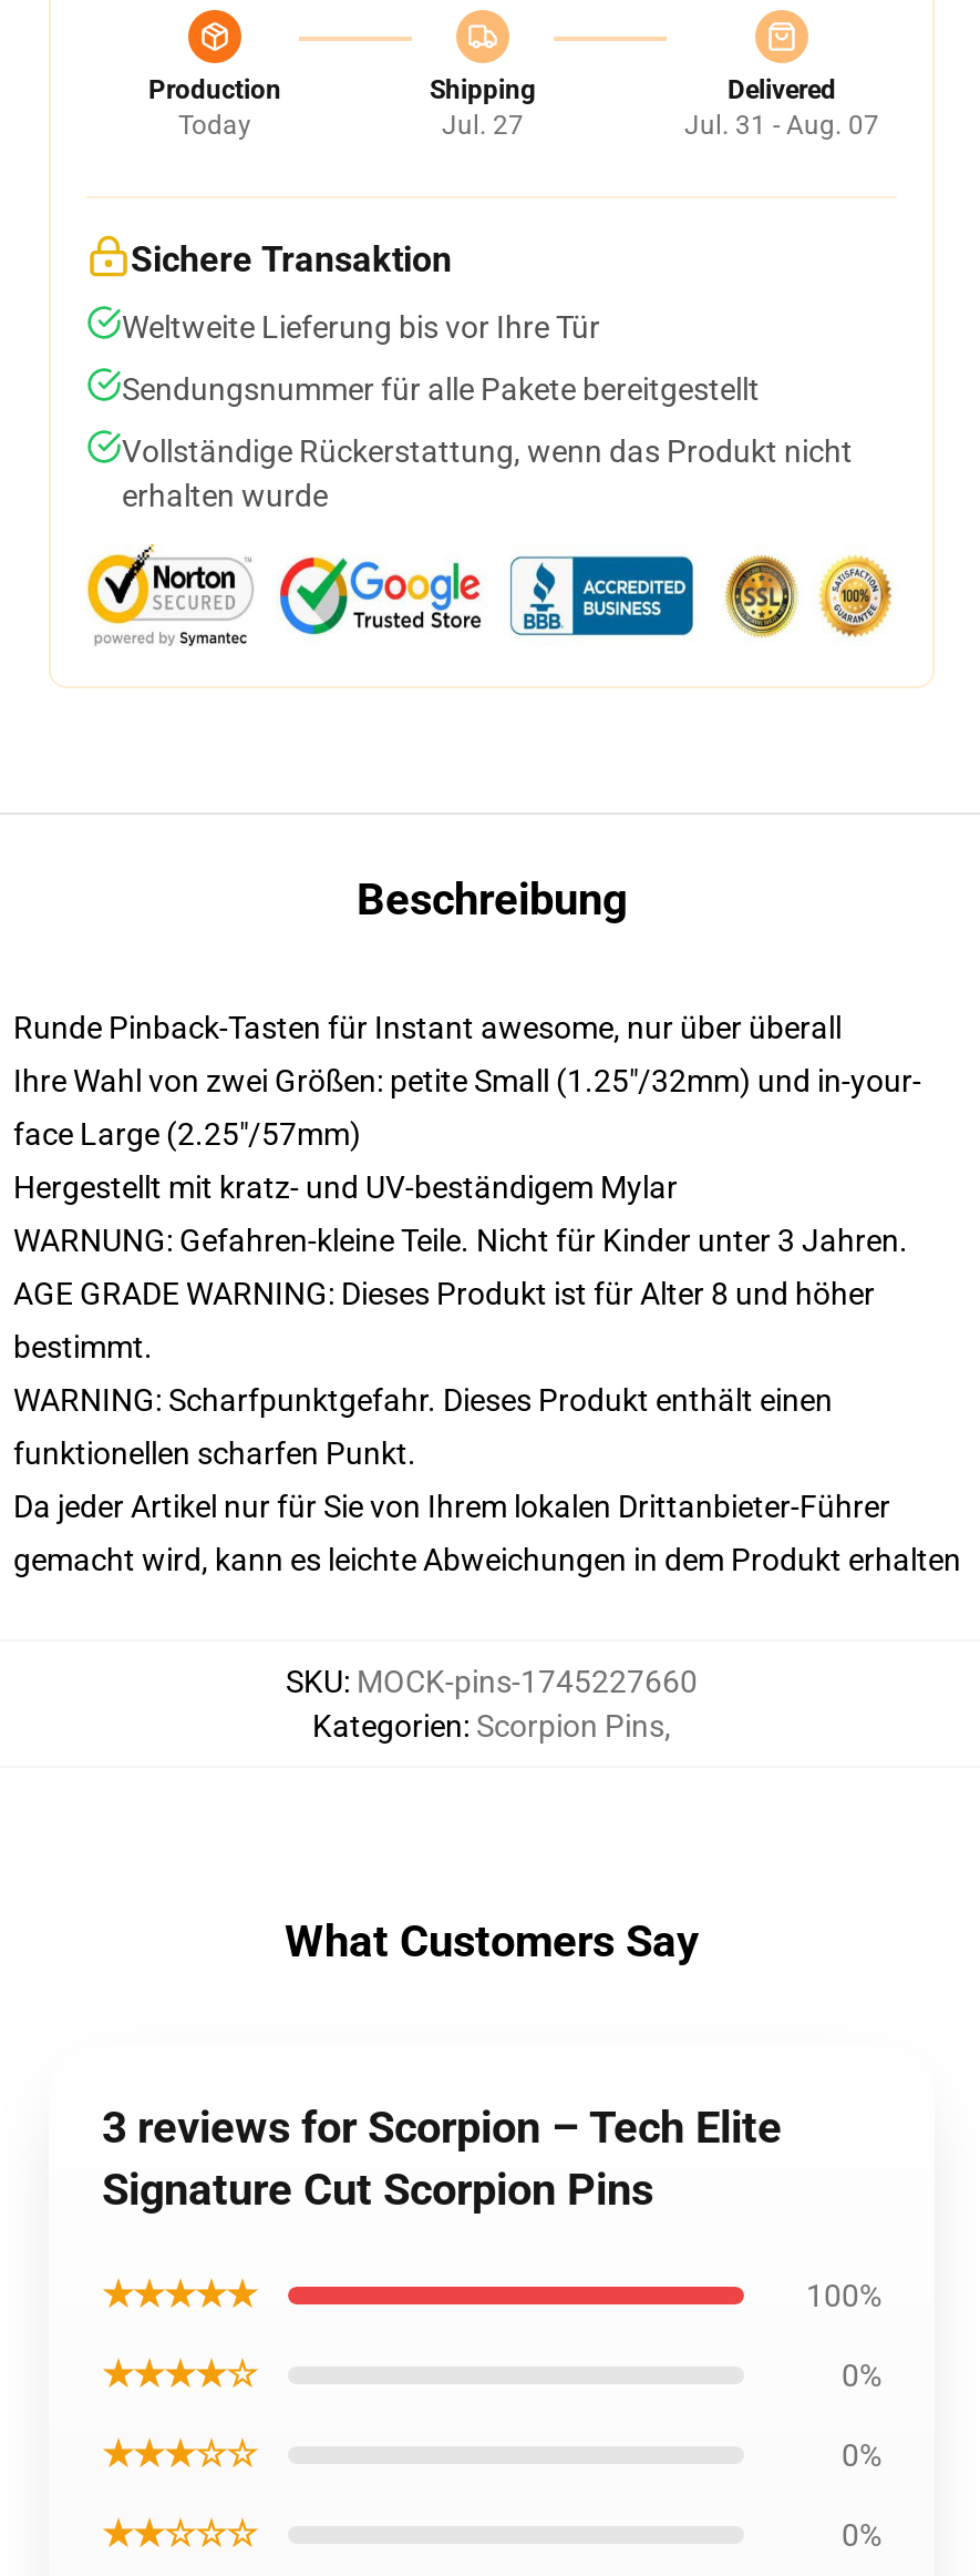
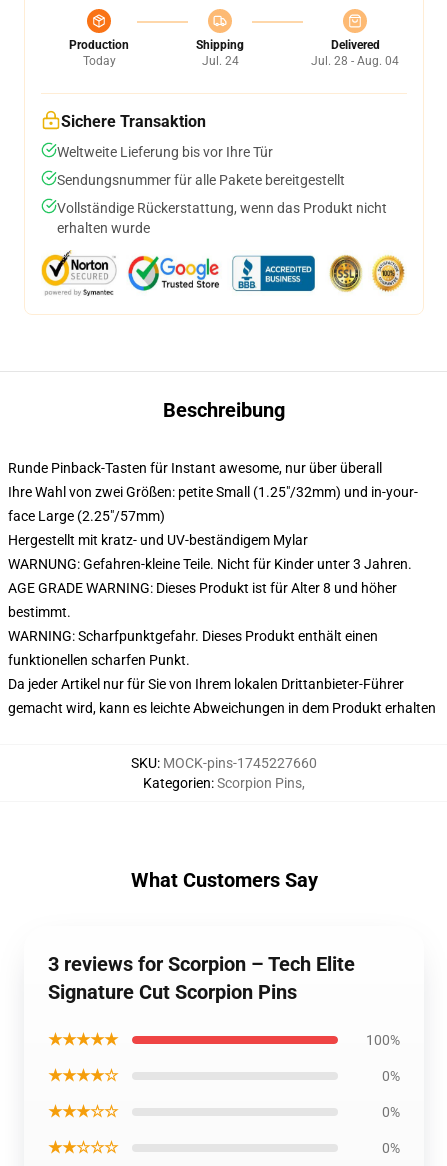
[442,110,524,141] Jul. 27 -> [201,54,238,68] Jul. 24
[684,110,879,141] Jul. 31 - Aug. 07 -> [311,54,399,68] Jul. 28 - Aug. 04

